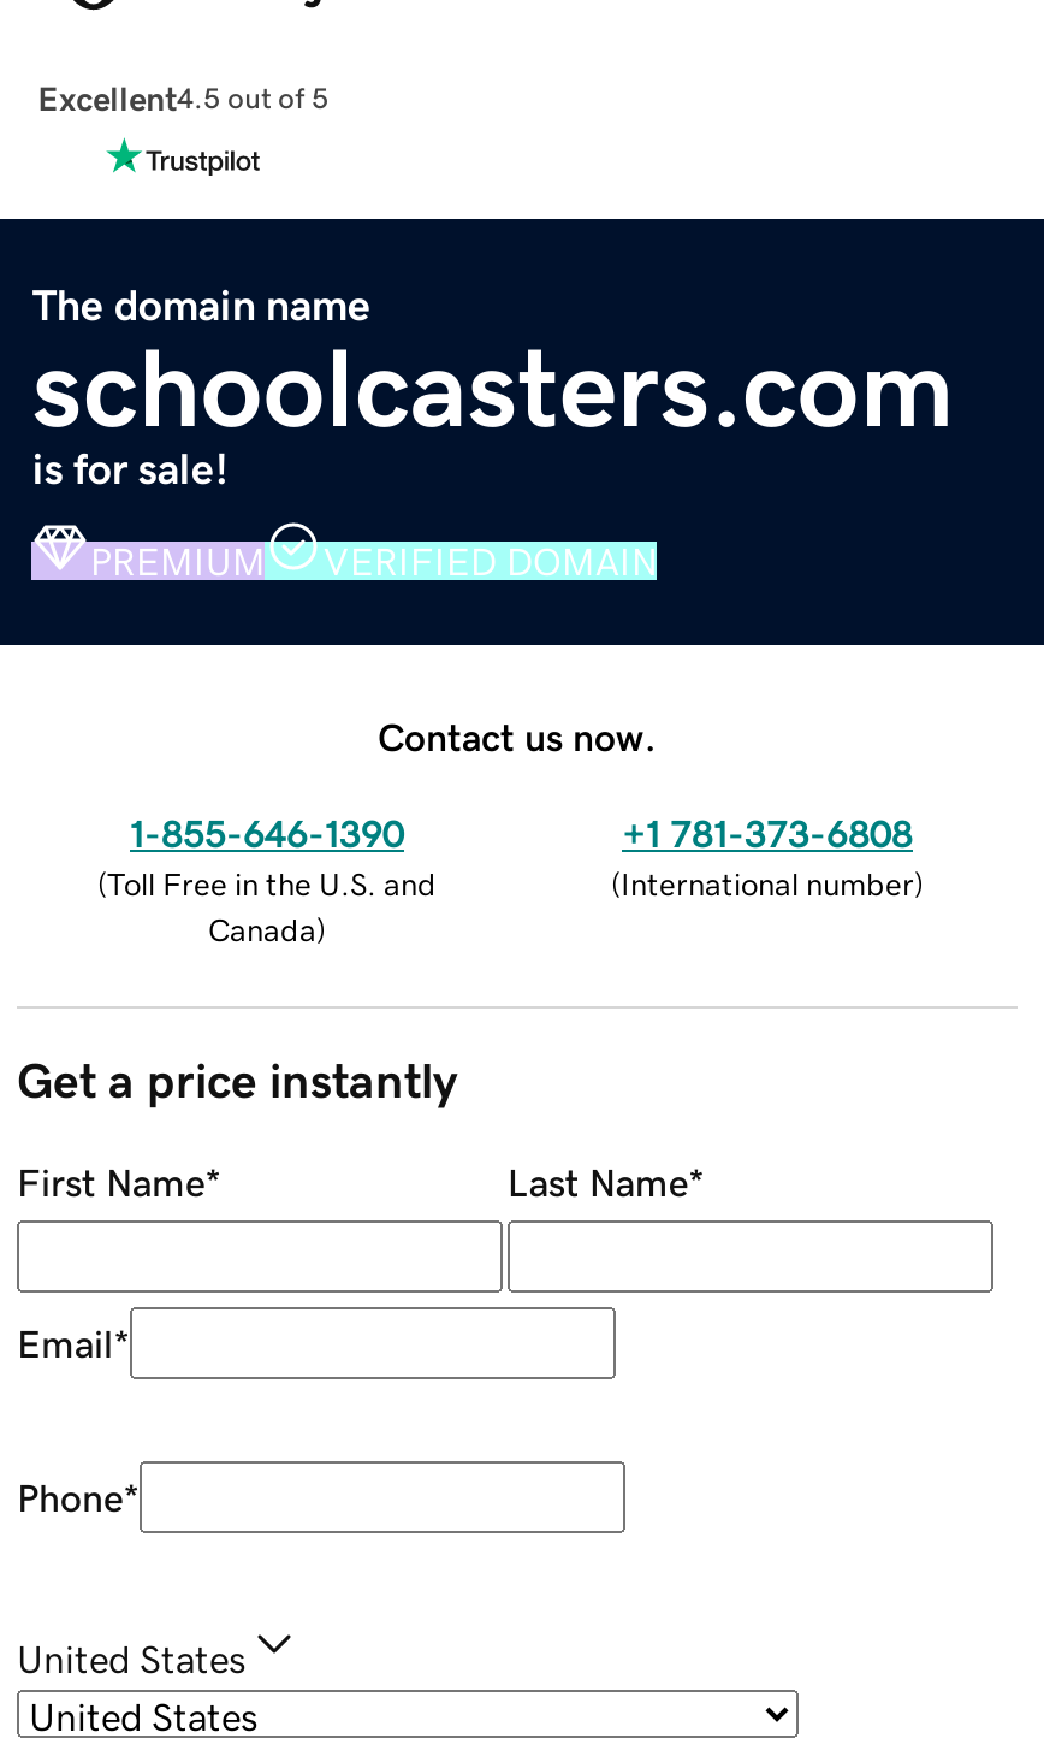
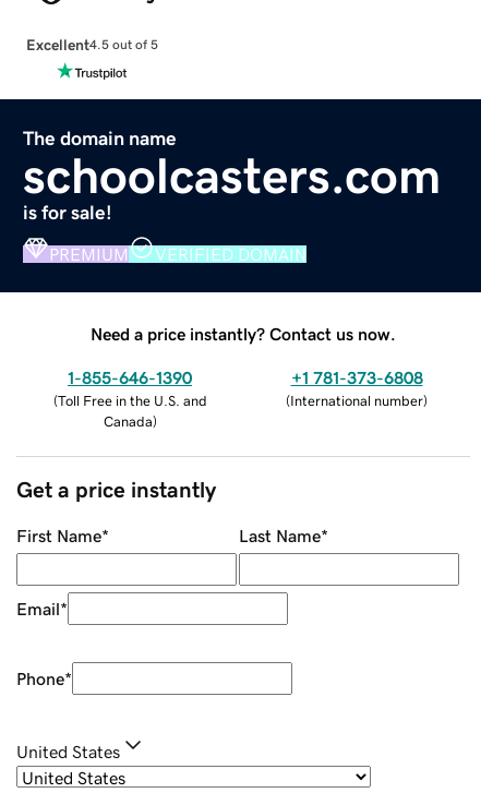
[378,716,657,755] Contact us now. -> [91,325,396,342] Need a price instantly? Contact us now.

